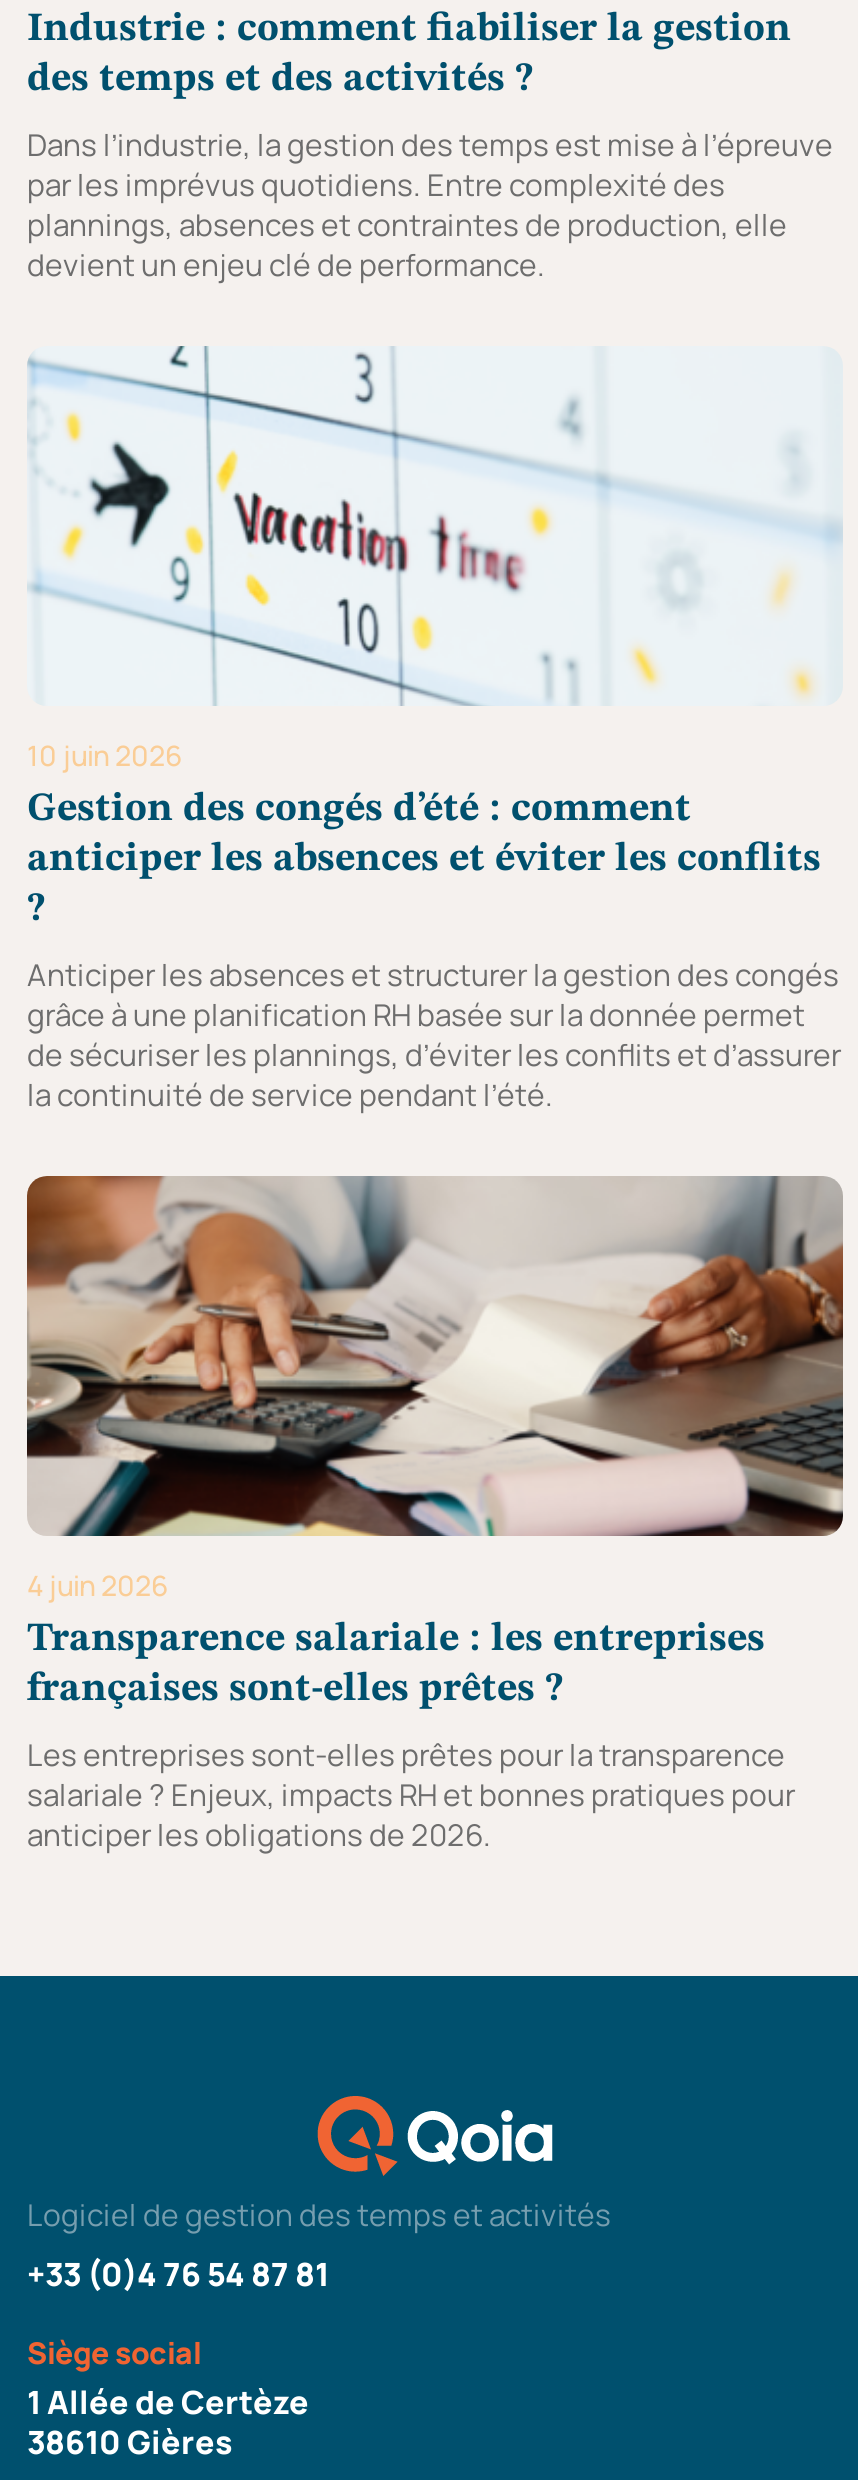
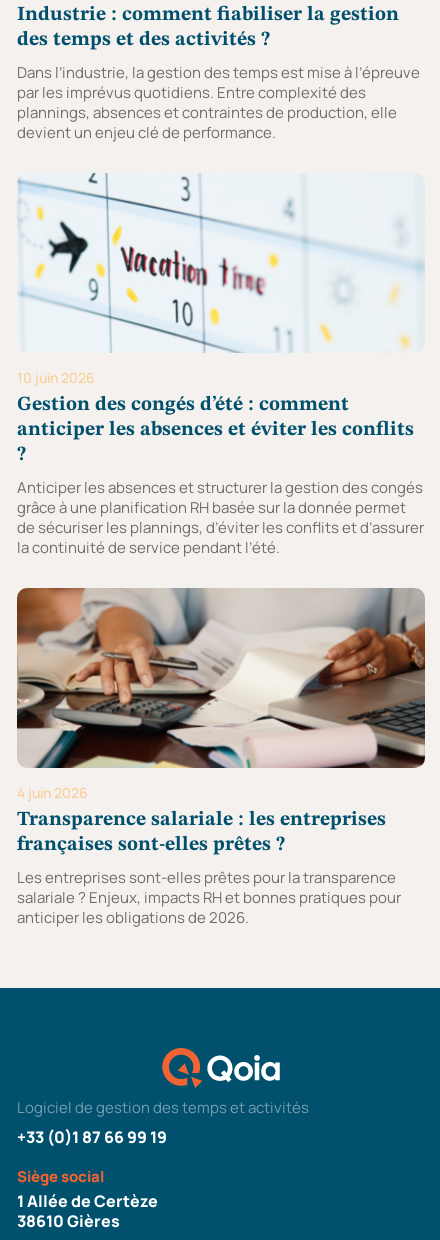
[27,2251,329,2295] +33 (0)4 76 54 87 81 -> [17,1126,167,1148] +33 (0)1 87 66 99 19

